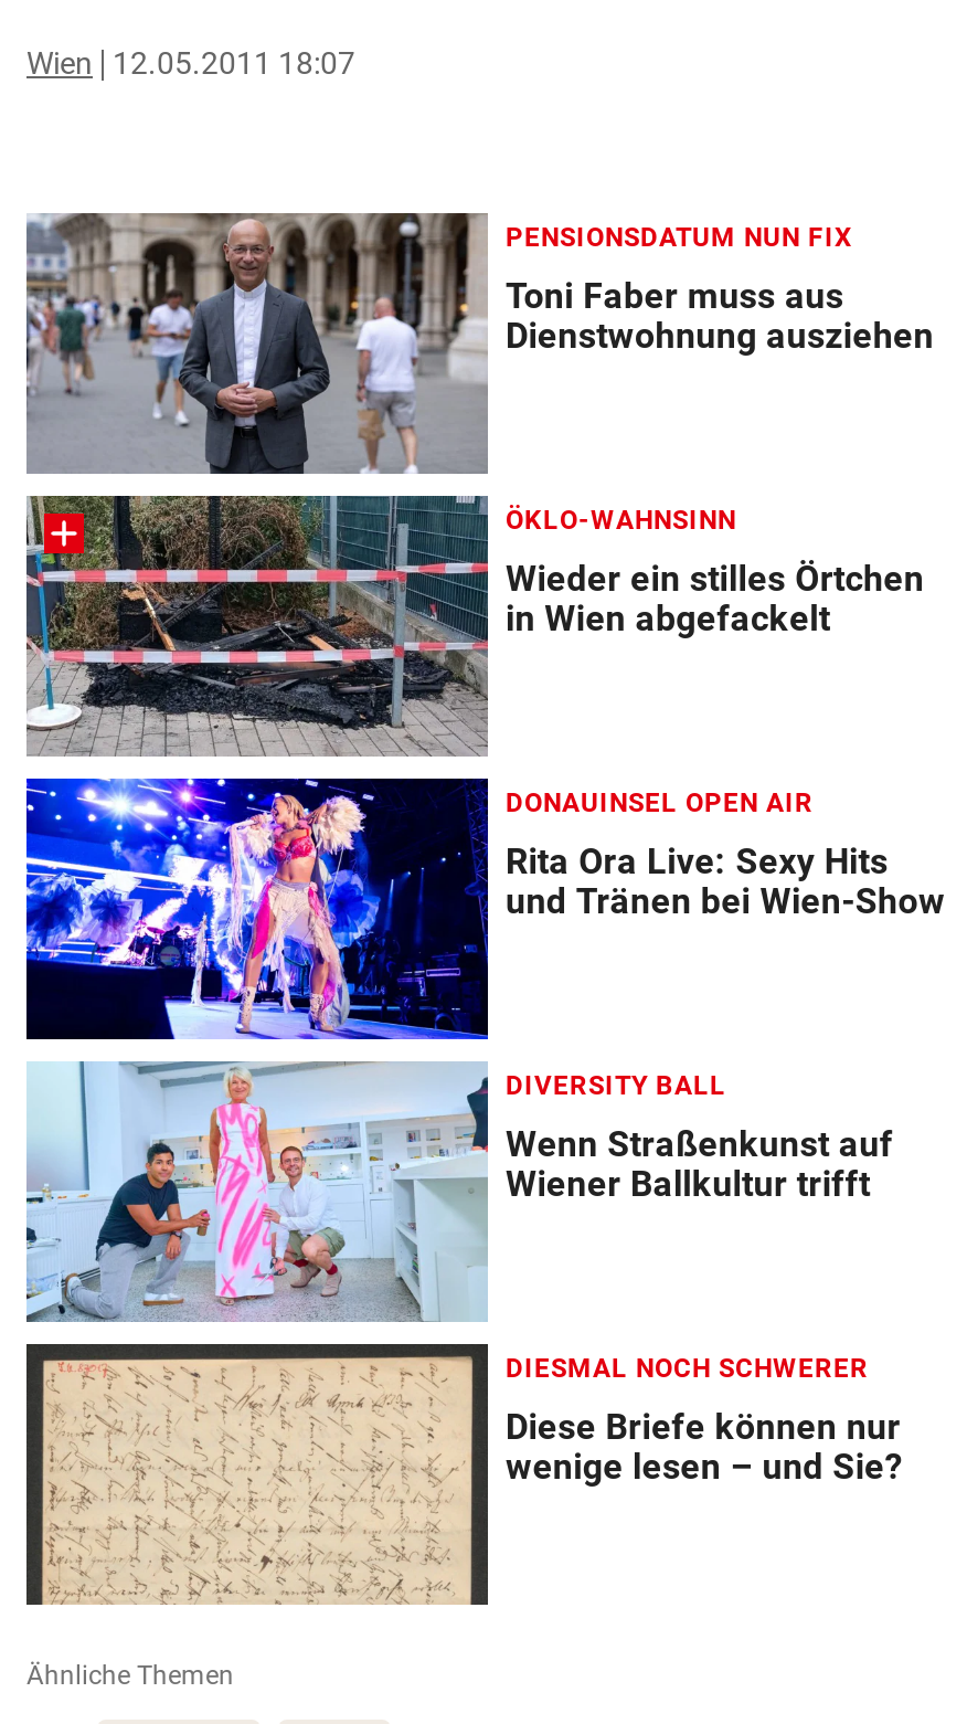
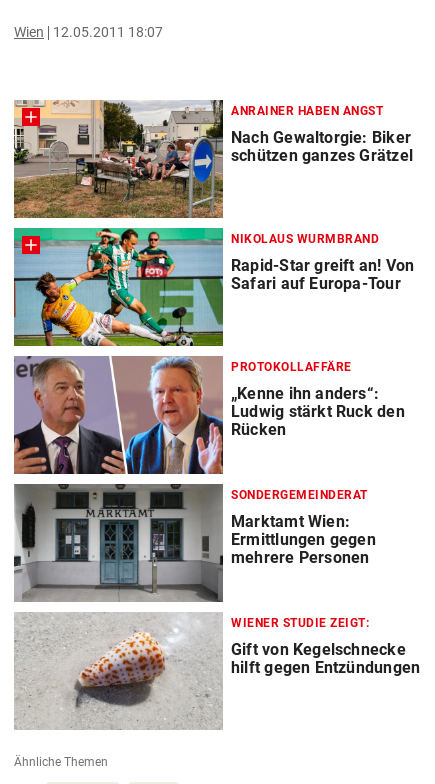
[24,211,853,476] [image] | PENSIONSDATUM NUN FIX -> [13,100,383,219] [image] | ANRAINER HABEN ANGST
[506,275,934,357] Toni Faber muss aus | Dienstwohnung ausziehen -> [231,128,413,165] Nach Gewaltorgie: Biker | schützen ganzes Grätzel
[26,494,736,757] [image] | ÖKLO-WAHNSINN -> [13,227,379,347] [image] | NIKOLAUS WURMBRAND
[506,558,924,640] Wieder ein stilles Örtchen | in Wien abgefackelt -> [231,256,414,293] Rapid-Star greift an! Von | Safari auf Europa-Tour
[24,776,814,1041] [image] | DONAUINSEL OPEN AIR -> [13,355,351,475] [image] | PROTOKOLLAFFÄRE
[506,841,945,923] Rita Ora Live: Sexy Hits | und Tränen bei Wien-Show -> [231,384,405,439] „Kenne ihn anders“: | Ludwig stärkt Ruck den | Rücken
[26,1061,726,1322] [image] | DIVERSITY BALL -> [14,483,367,603] [image] | SONDERGEMEINDERAT
[506,1124,893,1206] Wenn Straßenkunst auf | Wiener Ballkultur trifft -> [231,512,376,567] Marktamt Wien: | Ermittlungen gegen | mehrere Personen
[26,1342,869,1605] [image] | DIESMAL NOCH SCHWERER -> [15,612,369,729] [image] | WIENER STUDIE ZEIGT:
[506,1407,903,1489] Diese Briefe können nur | wenige lesen – und Sie? -> [231,640,420,677] Gift von Kegelschnecke | hilft gegen Entzündungen

